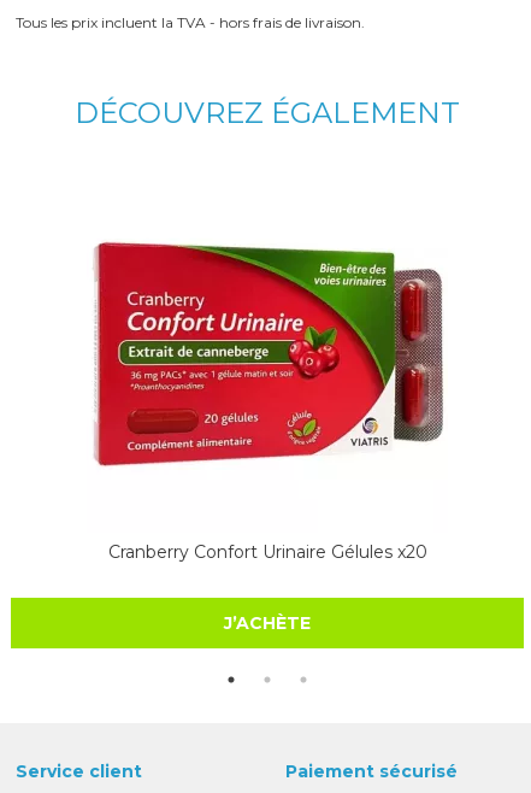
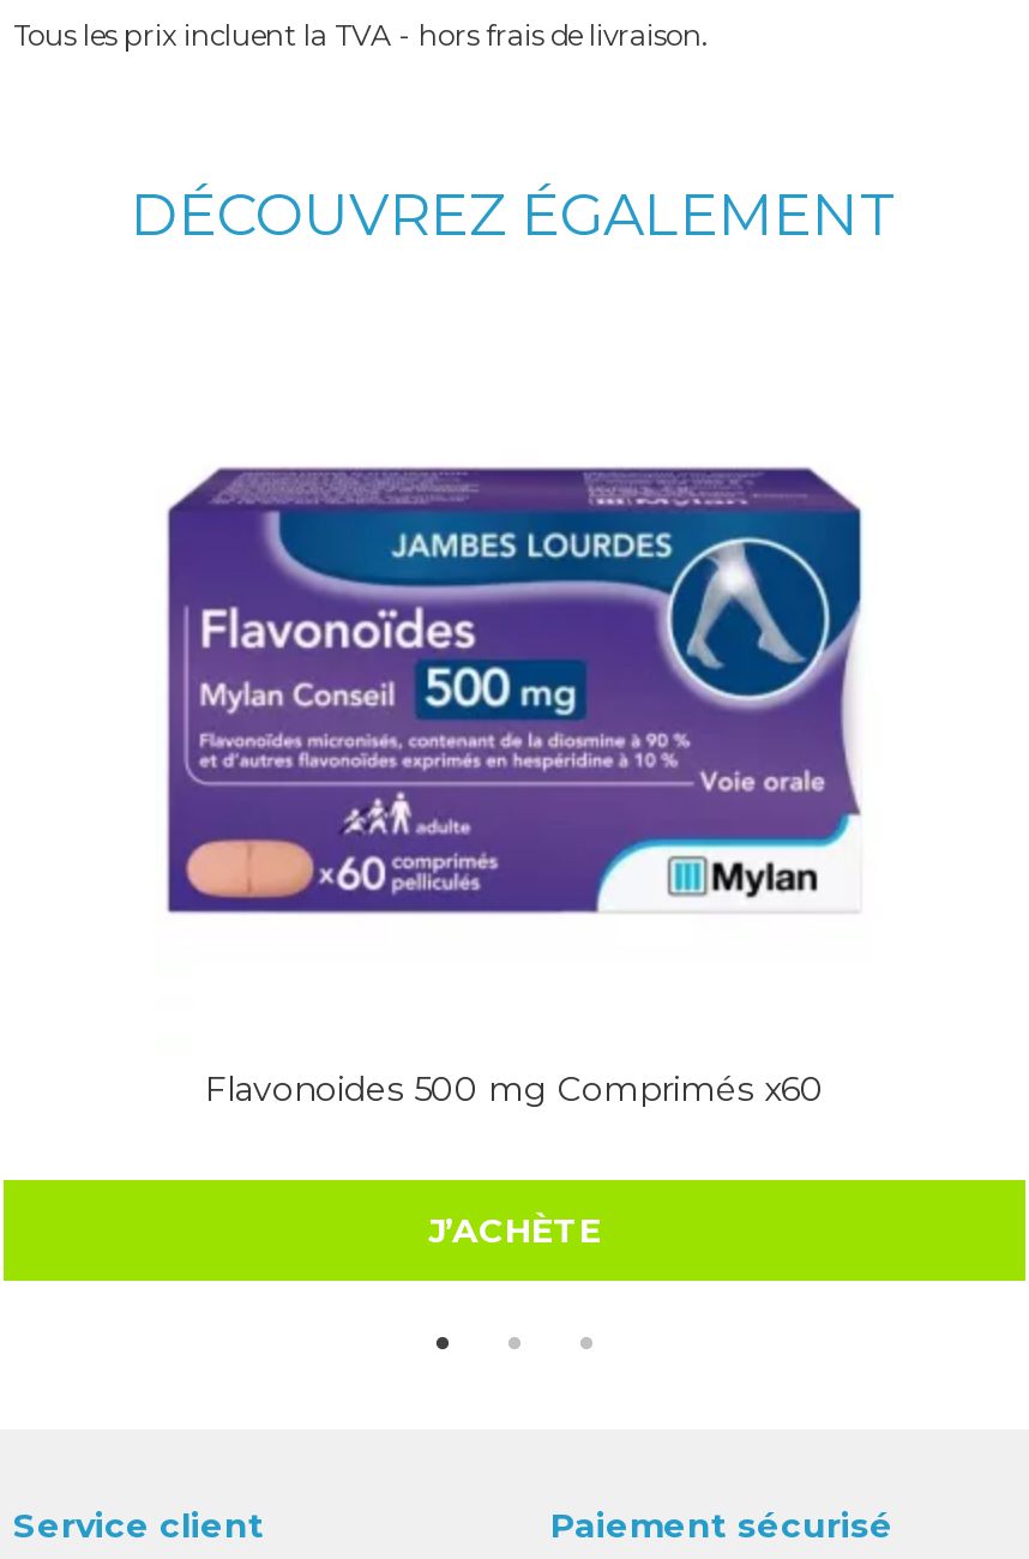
[94,240,444,466] [image] -> [167,465,865,916] [image]
[108,541,427,563] Cranberry Confort Urinaire Gélules x20 -> [205,1068,824,1111] Flavonoides 500 mg Comprimés x60

